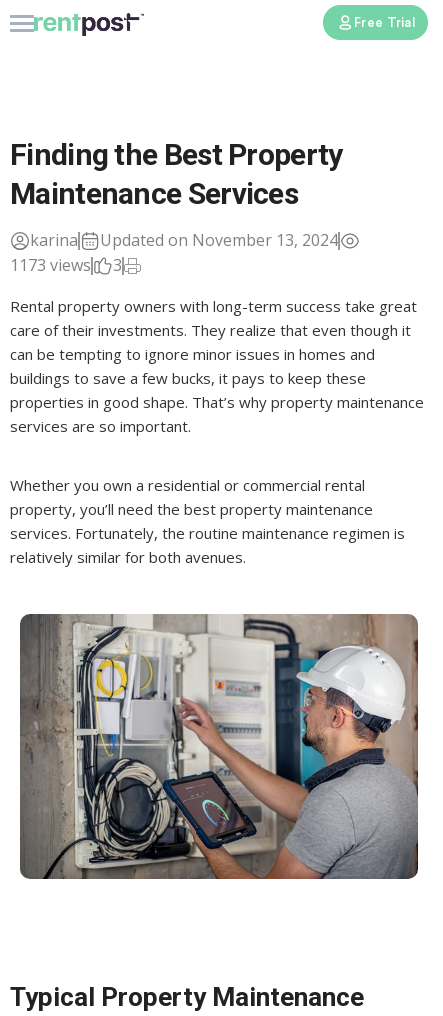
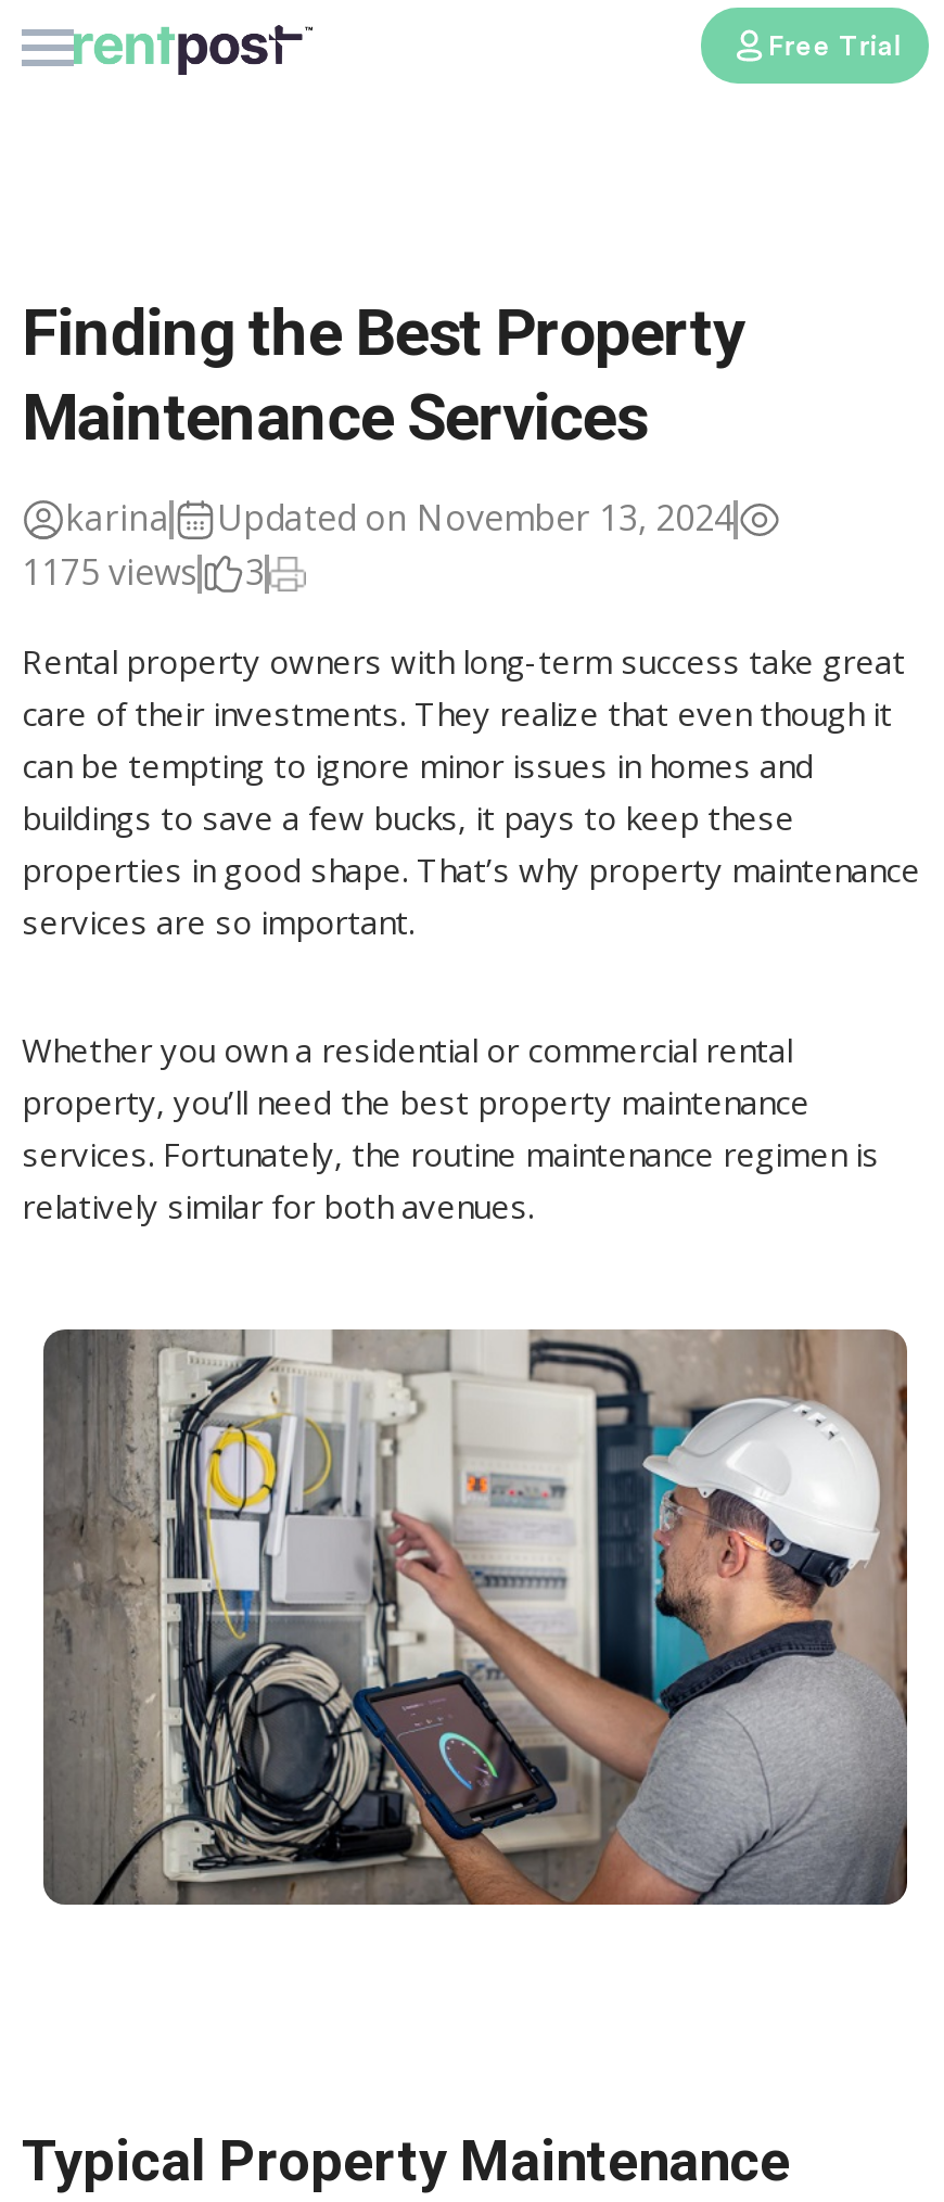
[10,254,122,276] 1173 views 3 -> [22,548,265,596] 1175 views 3

